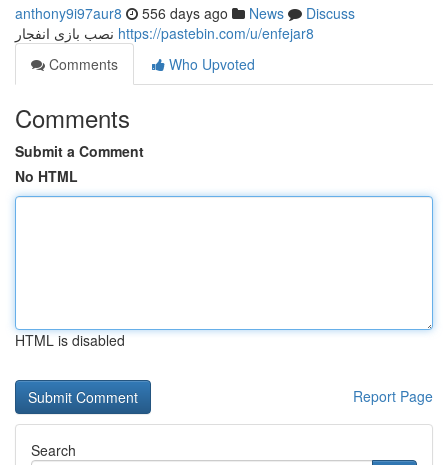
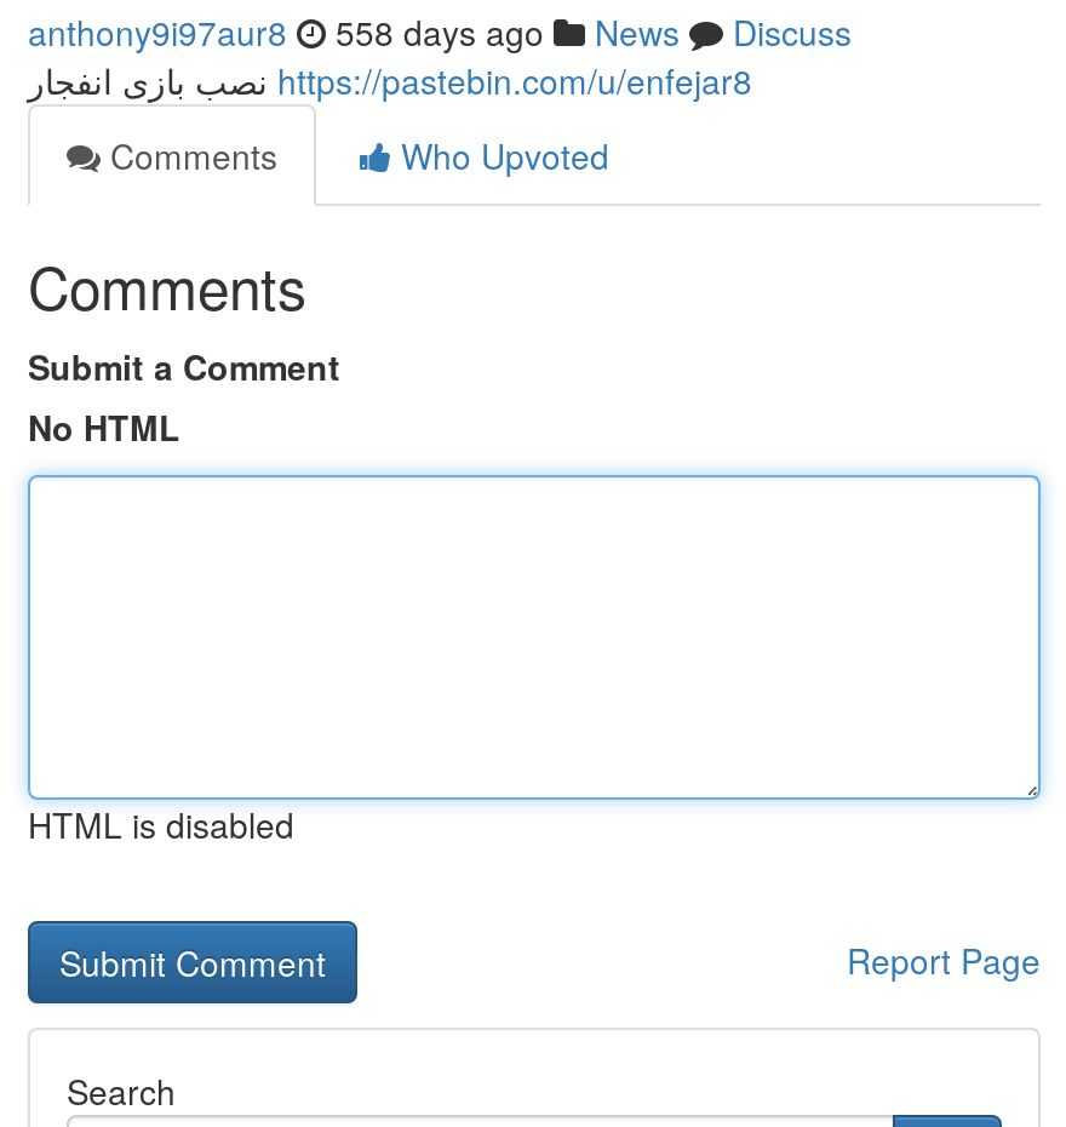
[15,3,355,23] anthony9i97aur8 556 days ago News Discuss -> [28,7,852,56] anthony9i97aur8 558 days ago News Discuss

